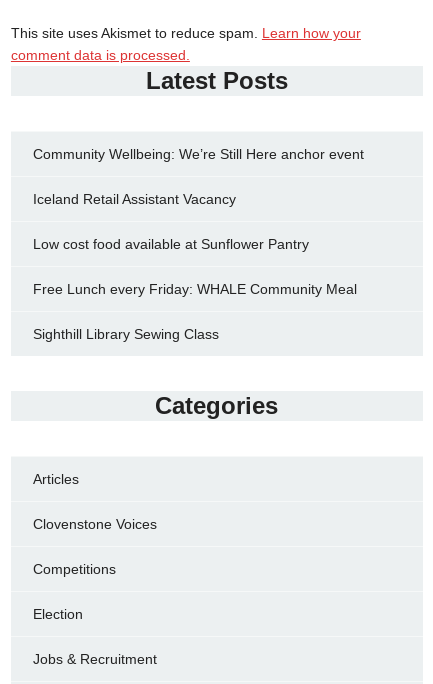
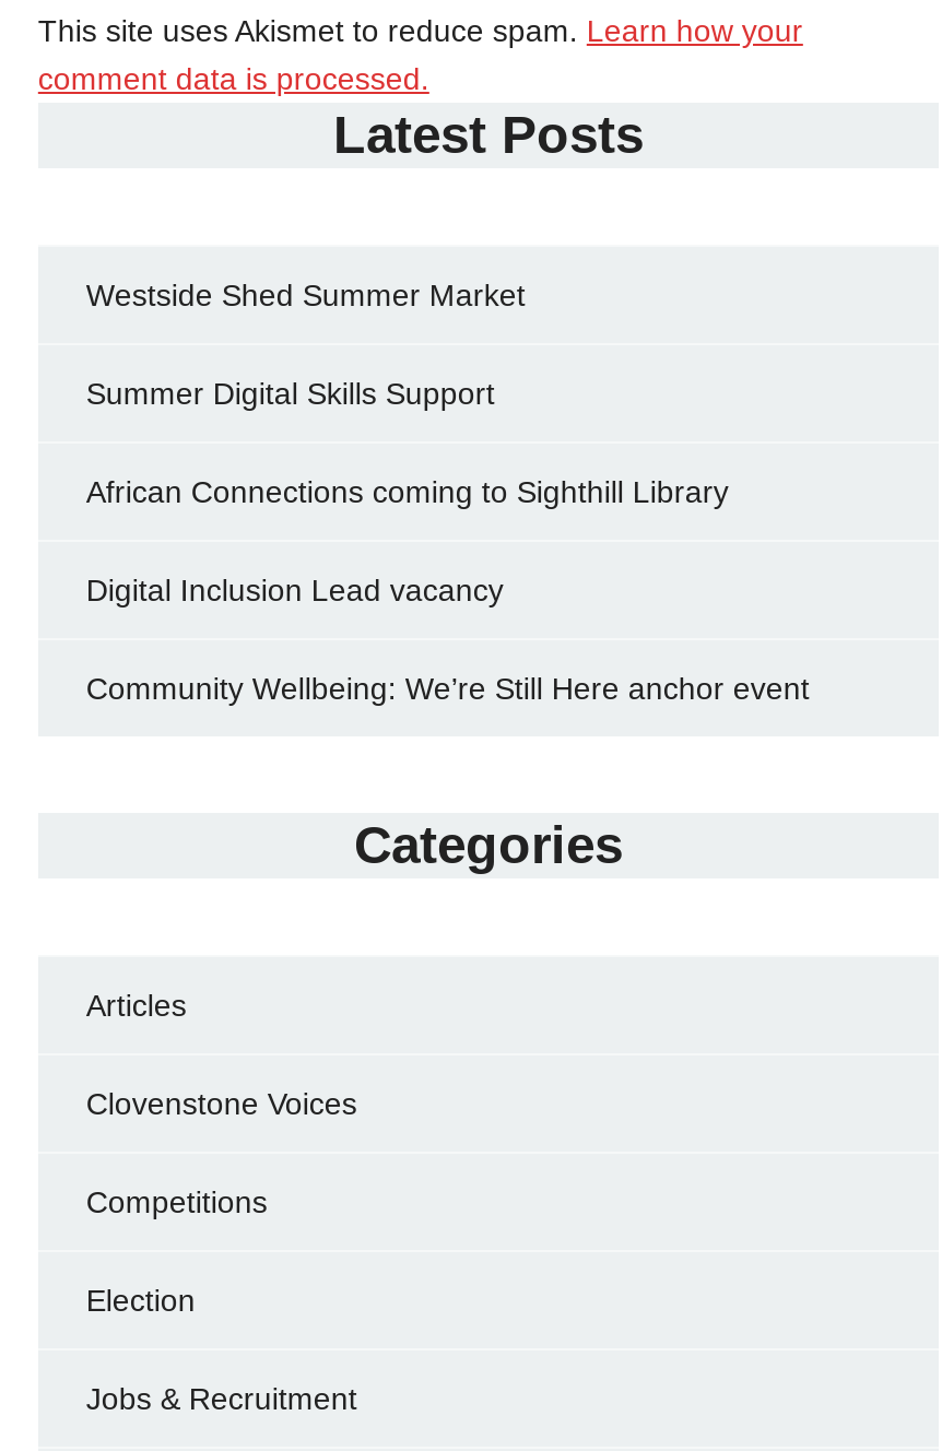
none -> [86,278,729,607] Westside Shed Summer Market | Summer Digital Skills Support | African Connections coming to Sighthill Library | Digital Inclusion Lead vacancy
moved [33,145,364,161] -> [86,671,810,706]: Community Wellbeing: We’re Still Here anchor event
[33,190,357,341] Iceland Retail Assistant Vacancy | Low cost food available at Sunflower Pantry | Free Lunch every Friday: WHALE Community Meal | Sighthill Library Sewing Class -> none

